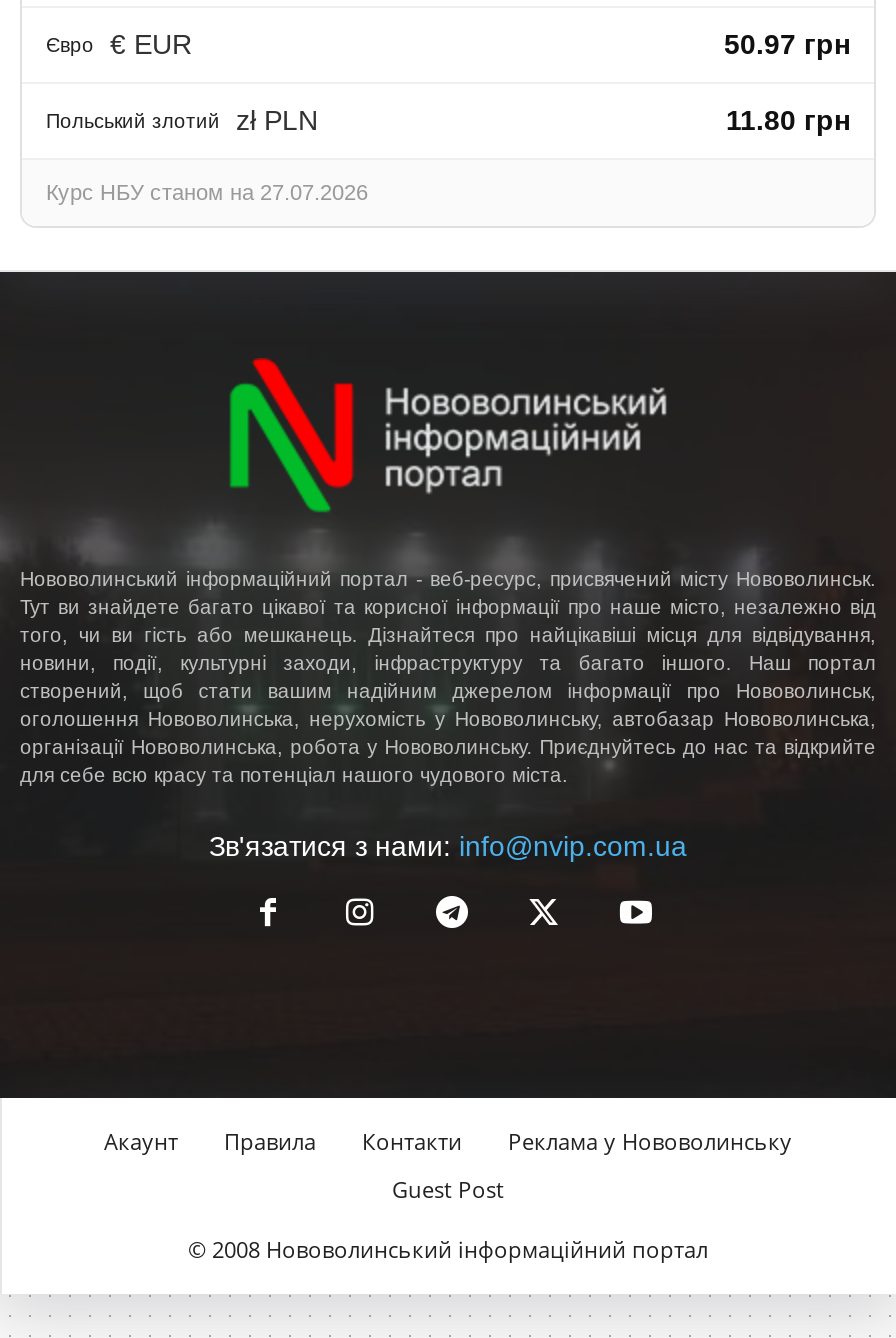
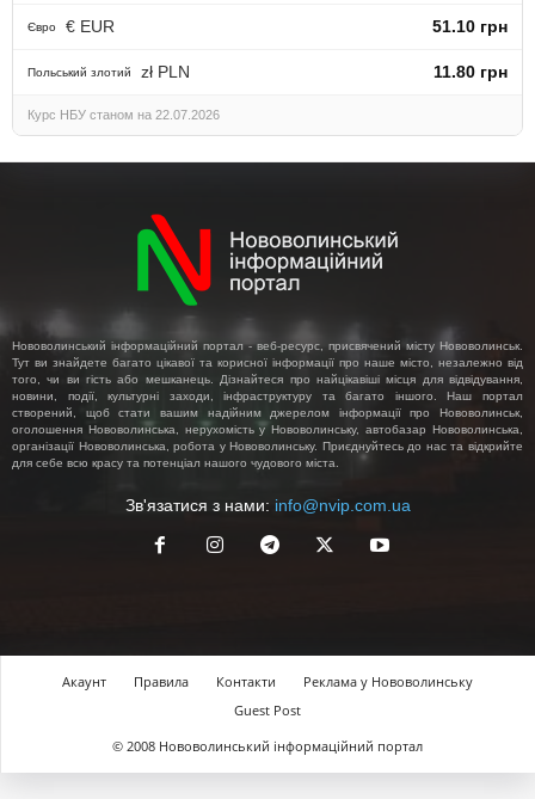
[724,27,850,59] 50.97 грн -> [432,16,508,35] 51.10 грн
[46,179,368,203] Курс НБУ станом на 27.07.2026 -> [27,107,220,121] Курс НБУ станом на 22.07.2026

